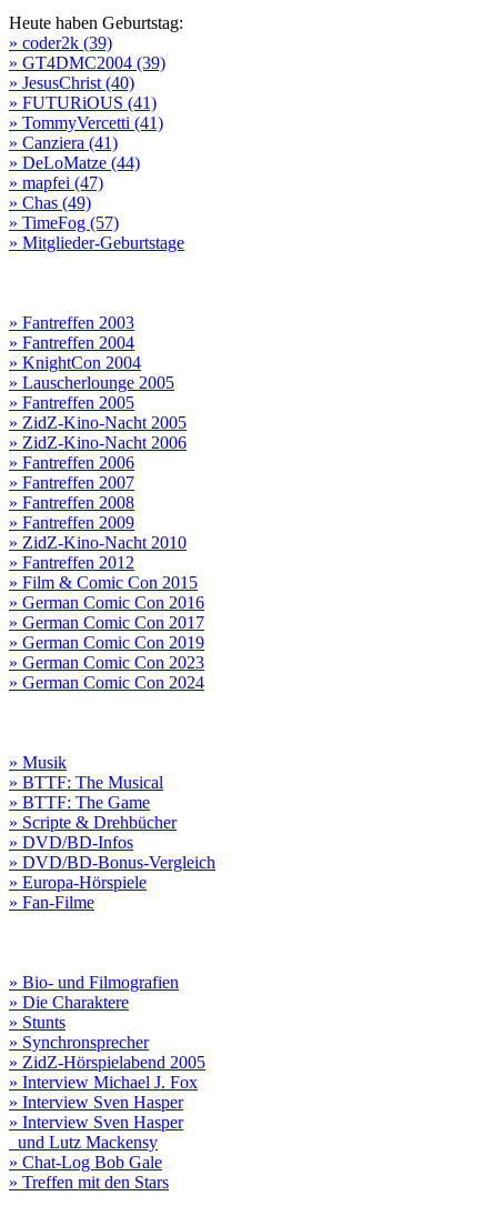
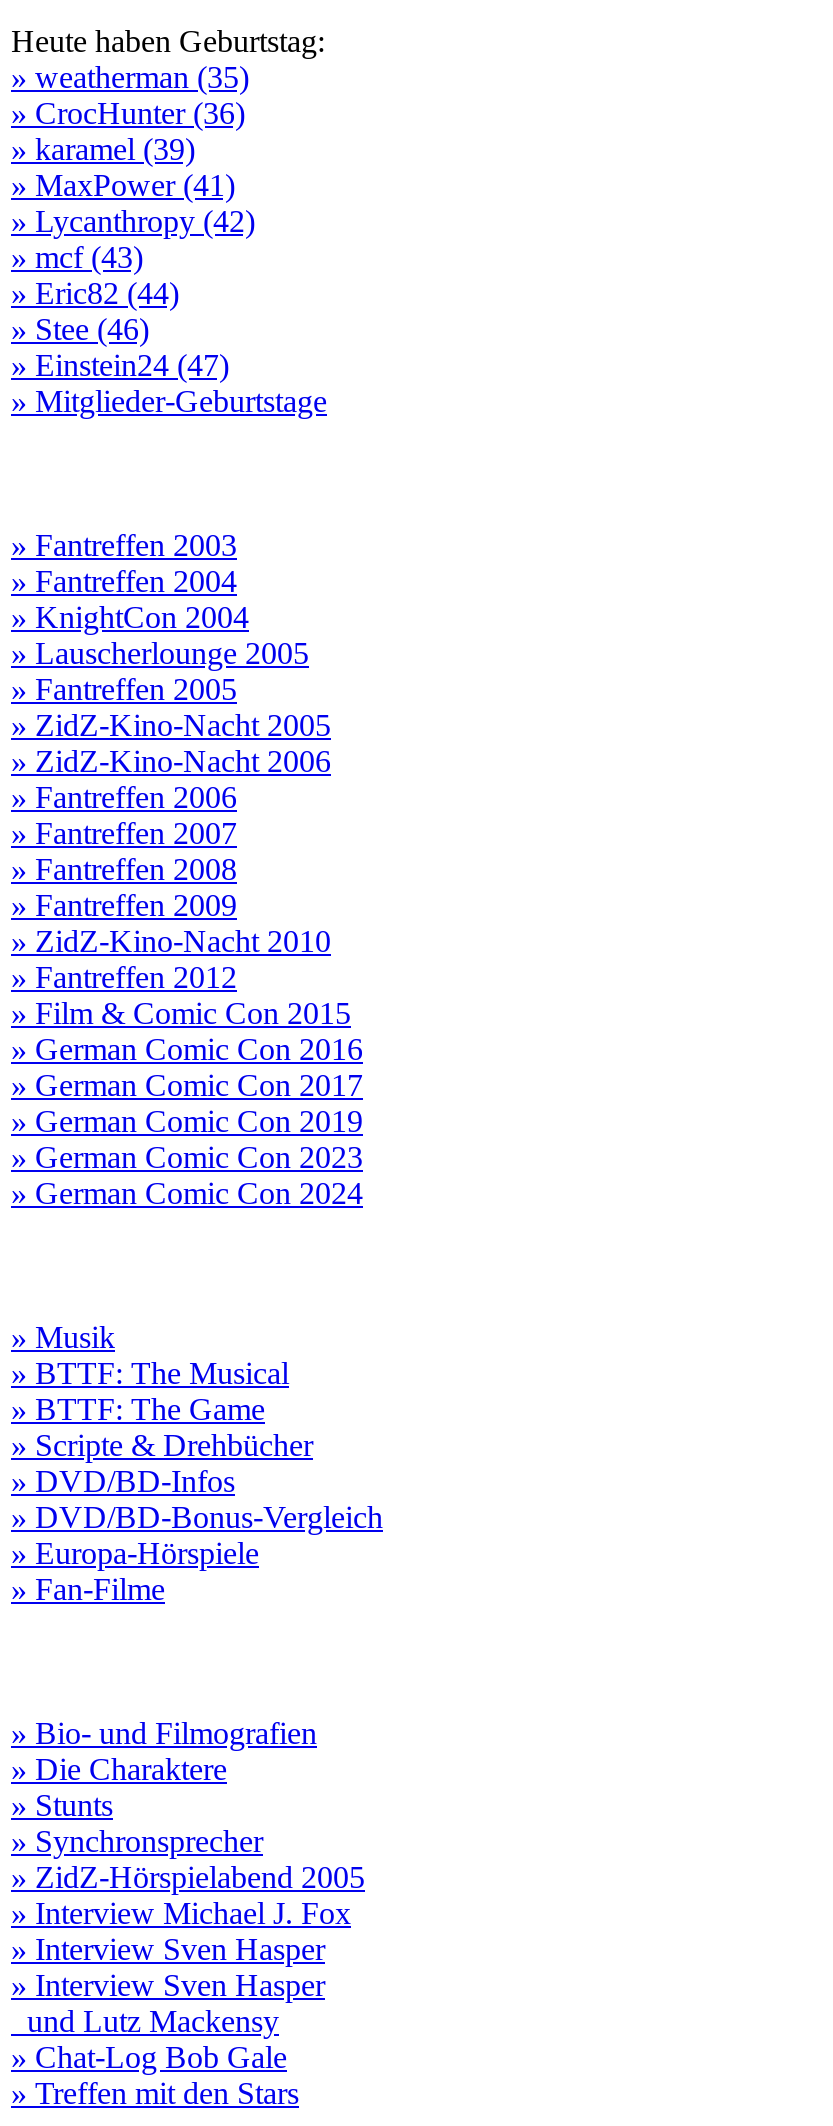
[9,33,165,232] » coder2k (39) | » GT4DMC2004 (39) | » JesusChrist (40) | » FUTURiOUS (41) | » TommyVercetti (41) | » Canziera (41) | » DeLoMatze (44) | » mapfei (47) | » Chas (49) | » TimeFog (57) -> [11,60,255,382] » weatherman (35) | » CrocHunter (36) | » karamel (39) | » MaxPower (41) | » Lycanthropy (42) | » mcf (43) | » Eric82 (44) | » Stee (46) | » Einstein24 (47)

